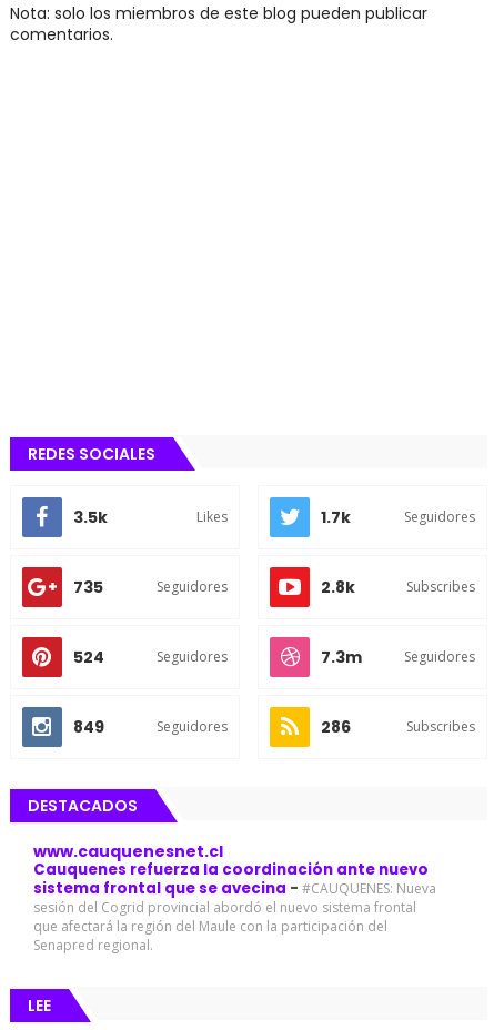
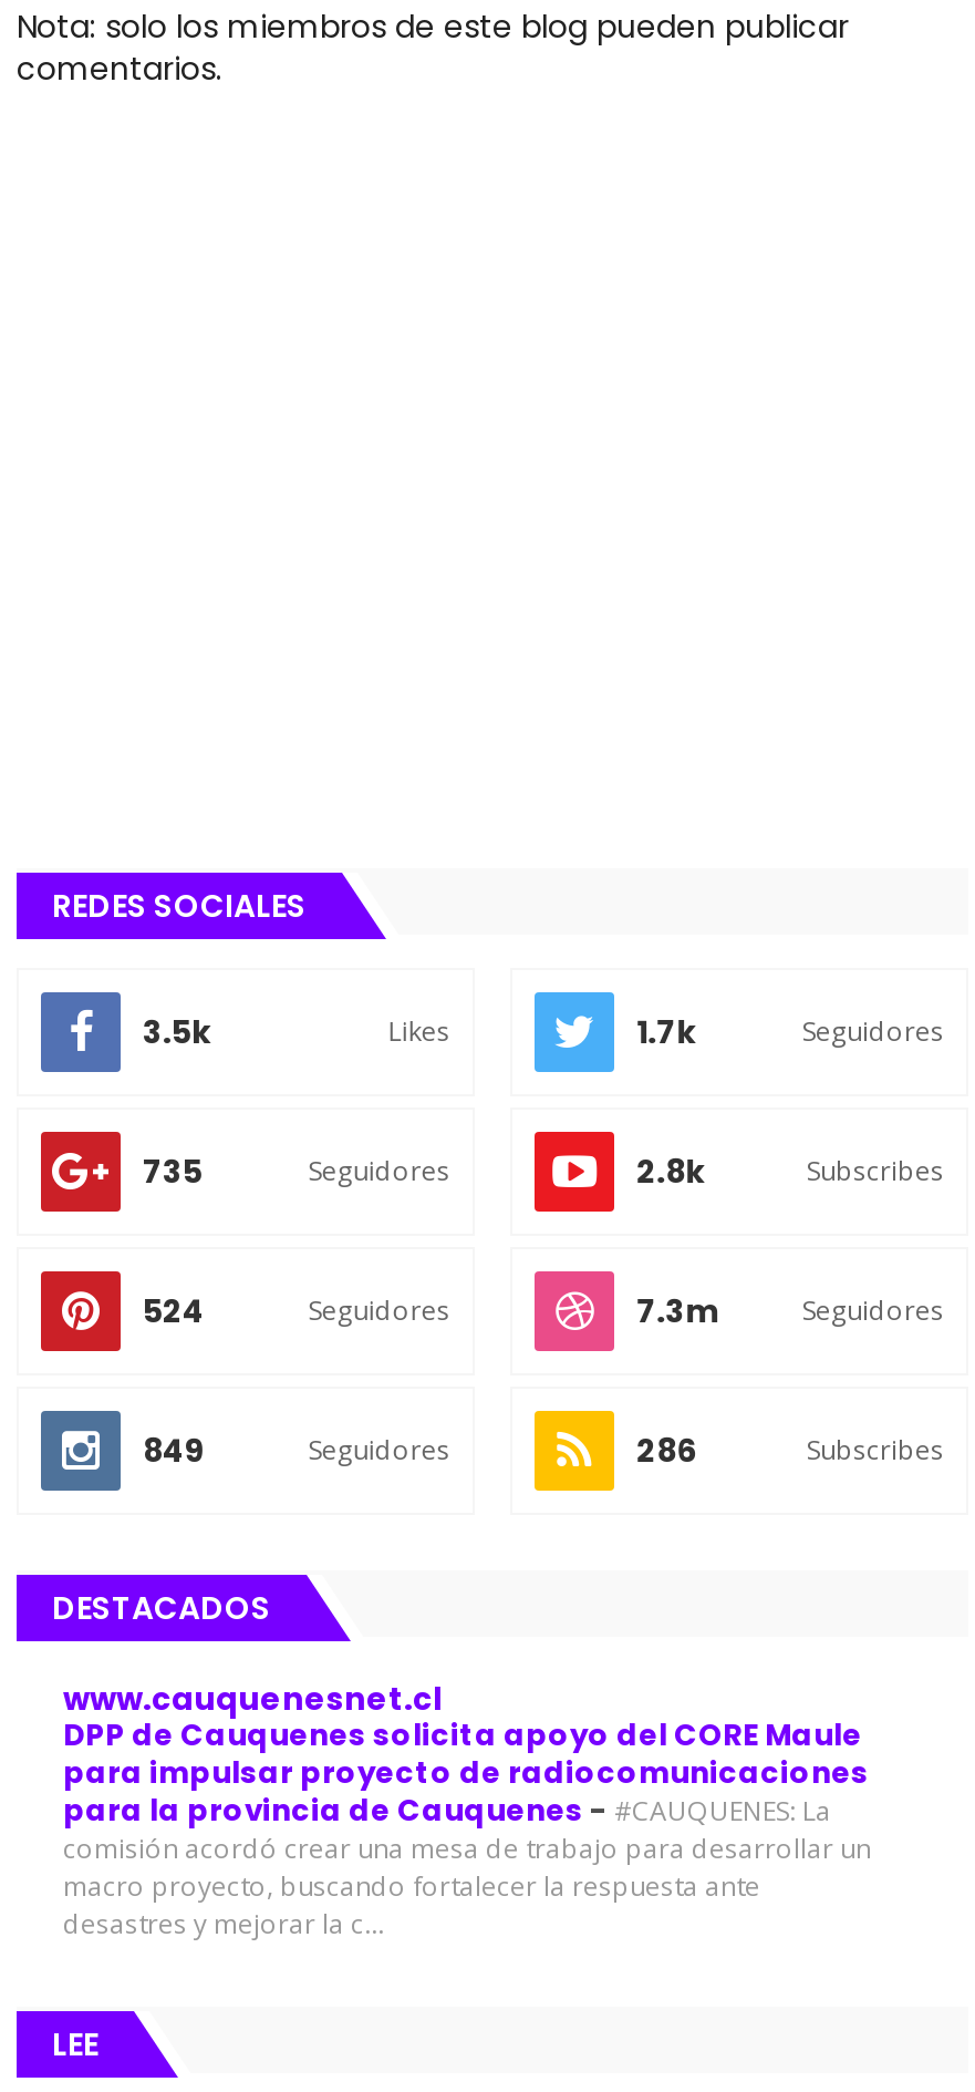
[33,860,436,955] Cauquenes refuerza la coordinación ante nuevo | sistema frontal que se avecina - #CAUQUENES: Nueva | sesión del Cogrid provincial abordó el nuevo sistema frontal | que afectará la región del Maule con la participación del | Senapred regional. -> [63,1715,871,1943] DPP de Cauquenes solicita apoyo del CORE Maule | para impulsar proyecto de radiocomunicaciones | para la provincia de Cauquenes - #CAUQUENES: La | comisión acordó crear una mesa de trabajo para desarrollar un | macro proyecto, buscando fortalecer la respuesta ante | desastres y mejorar la c...

